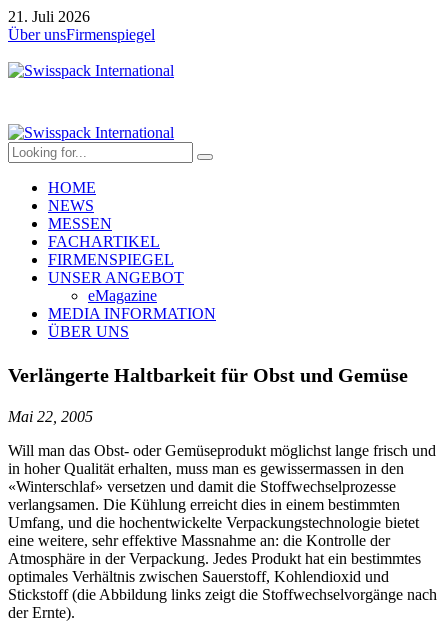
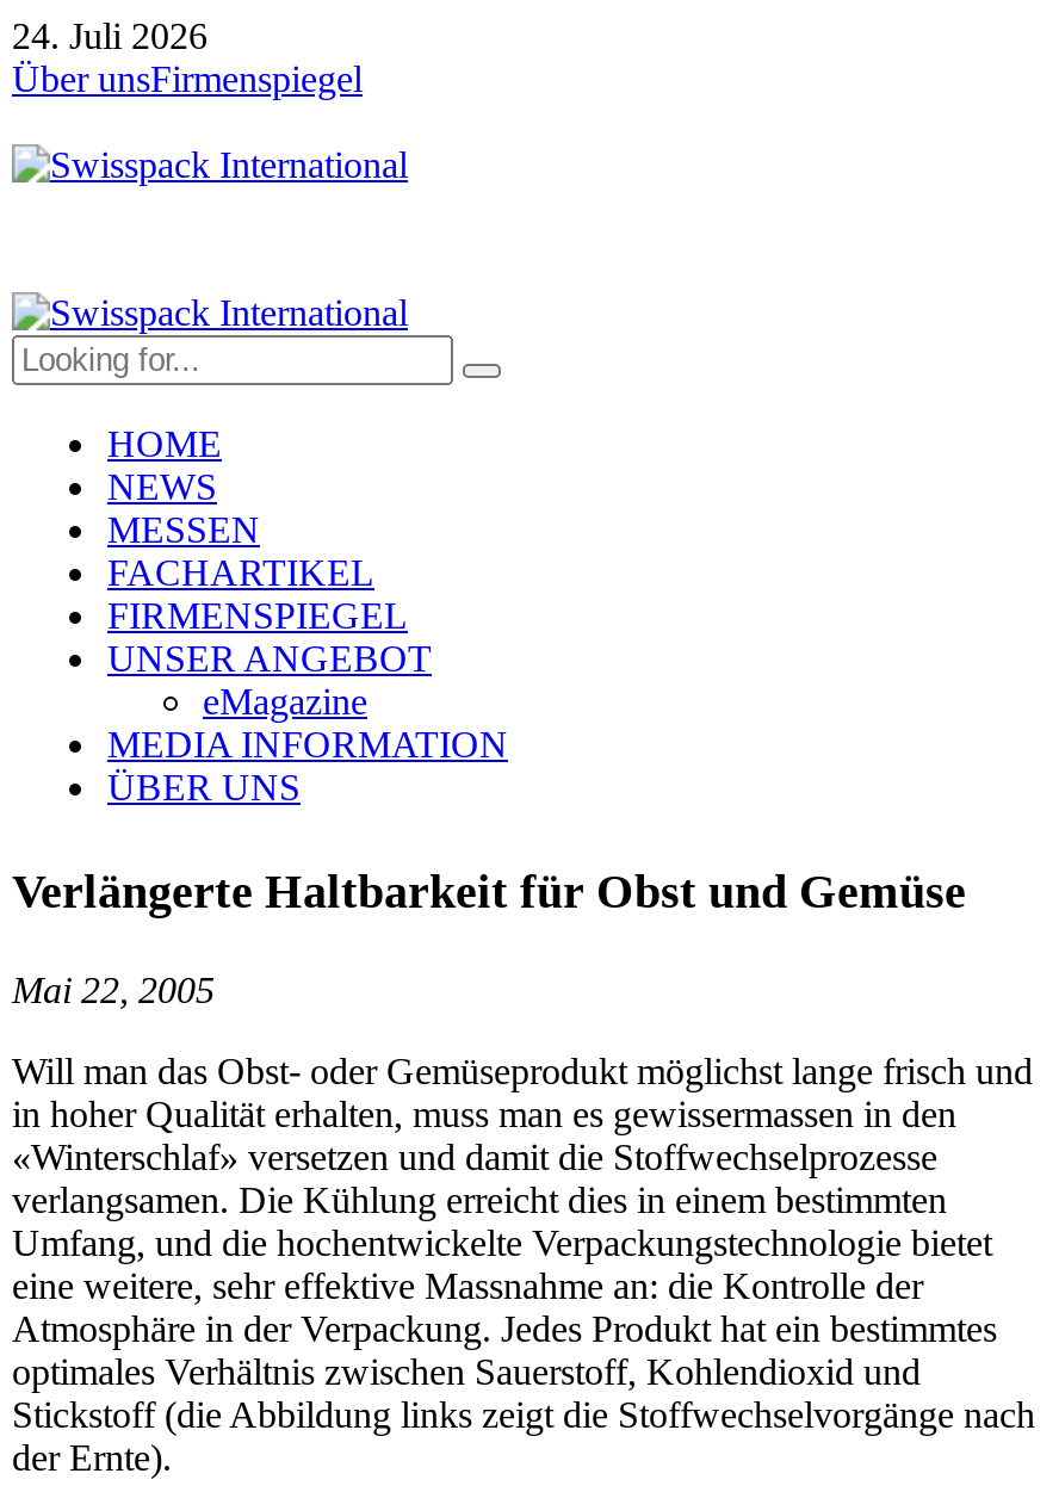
[8,8,90,25] 21. Juli 2026 -> [12,16,208,56] 24. Juli 2026

